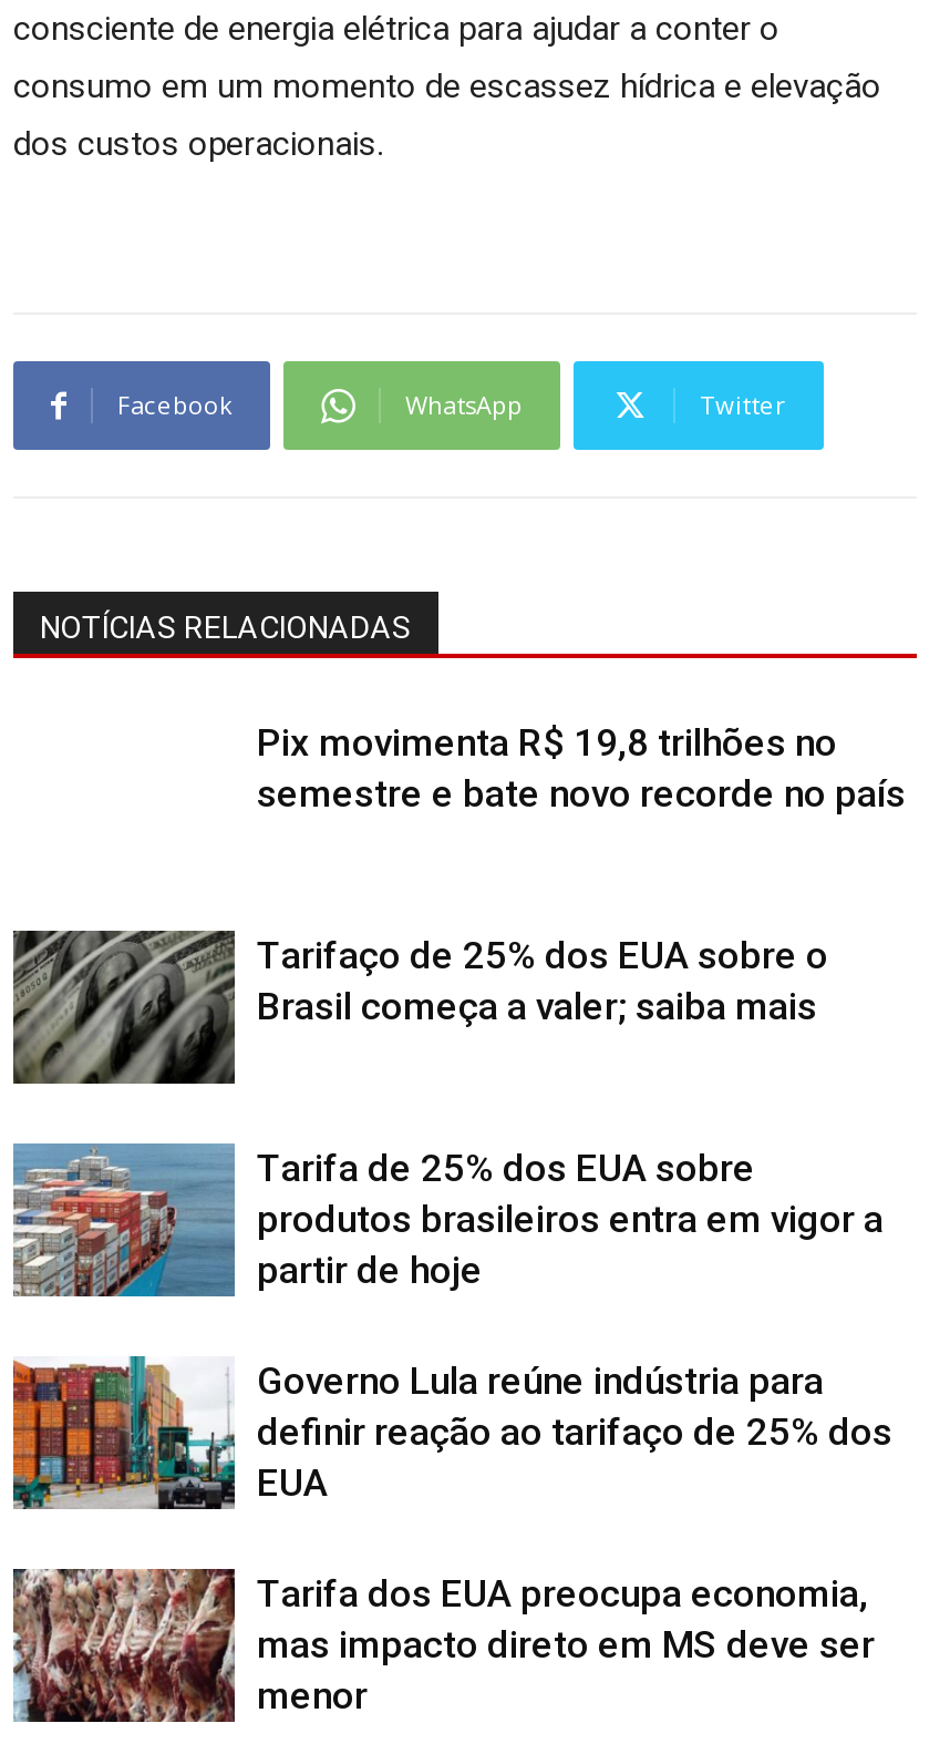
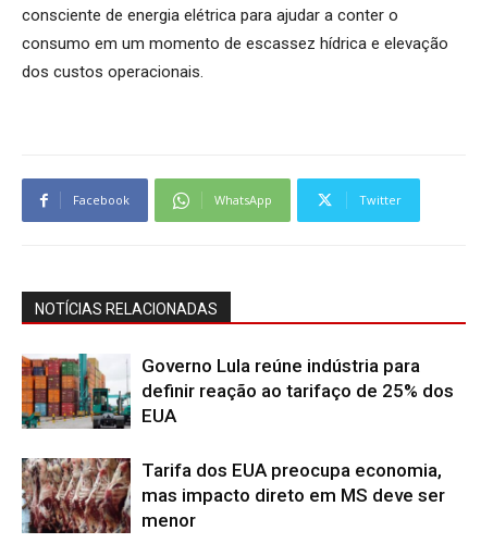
[257,721,906,816] Pix movimenta R$ 19,8 trilhões no | semestre e bate novo recorde no país -> none
[11,929,828,1086] [image] | Tarifaço de 25% dos EUA sobre o | Brasil começa a valer; saiba mais -> none
[11,1141,884,1299] [image] | Tarifa de 25% dos EUA sobre | produtos brasileiros entra em vigor a | partir de hoje -> none

